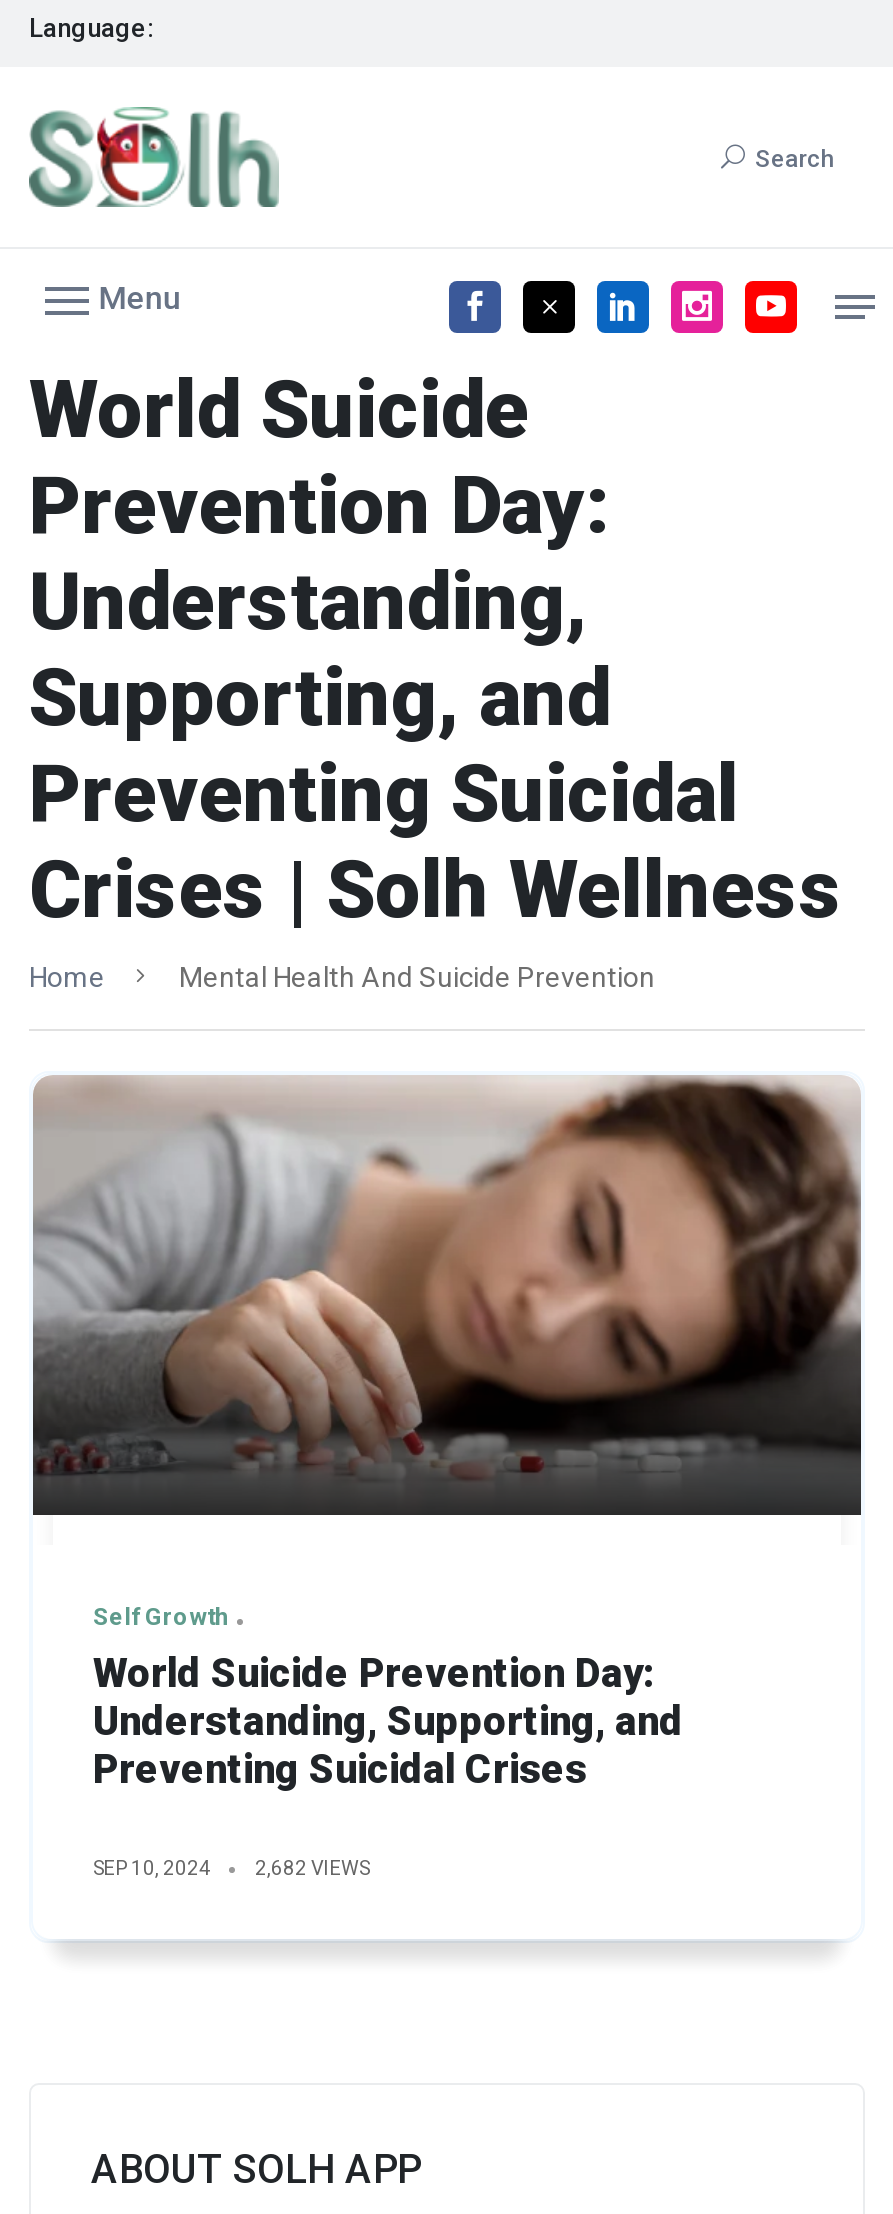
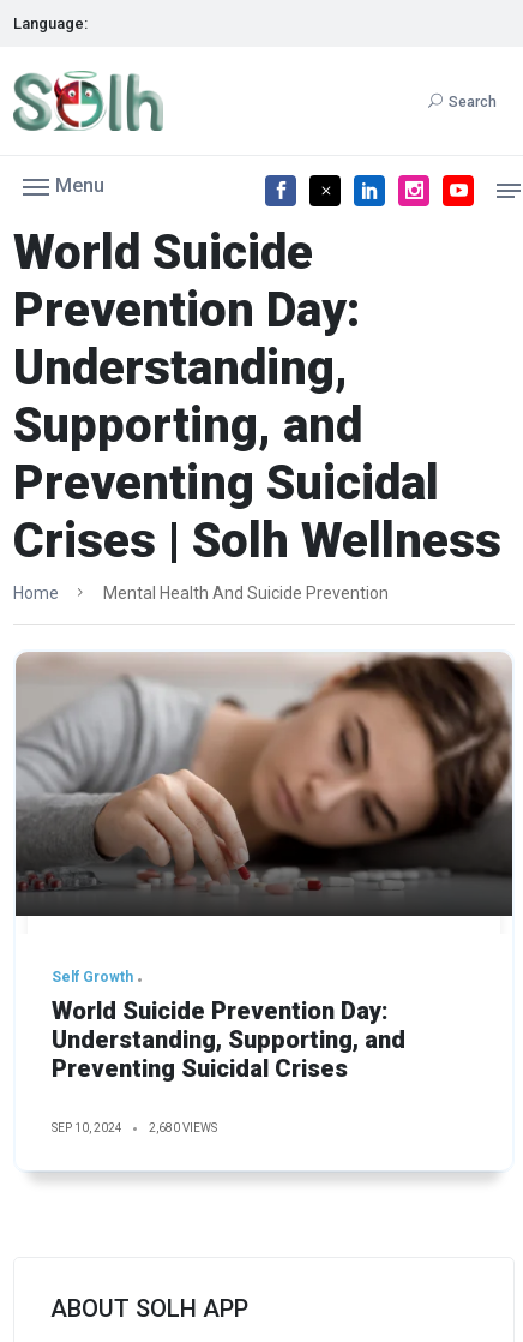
[93,1857,369,1879] SEP 10, 2024 2,682 VIEWS -> [52,1121,217,1134] SEP 10, 2024 2,680 VIEWS

